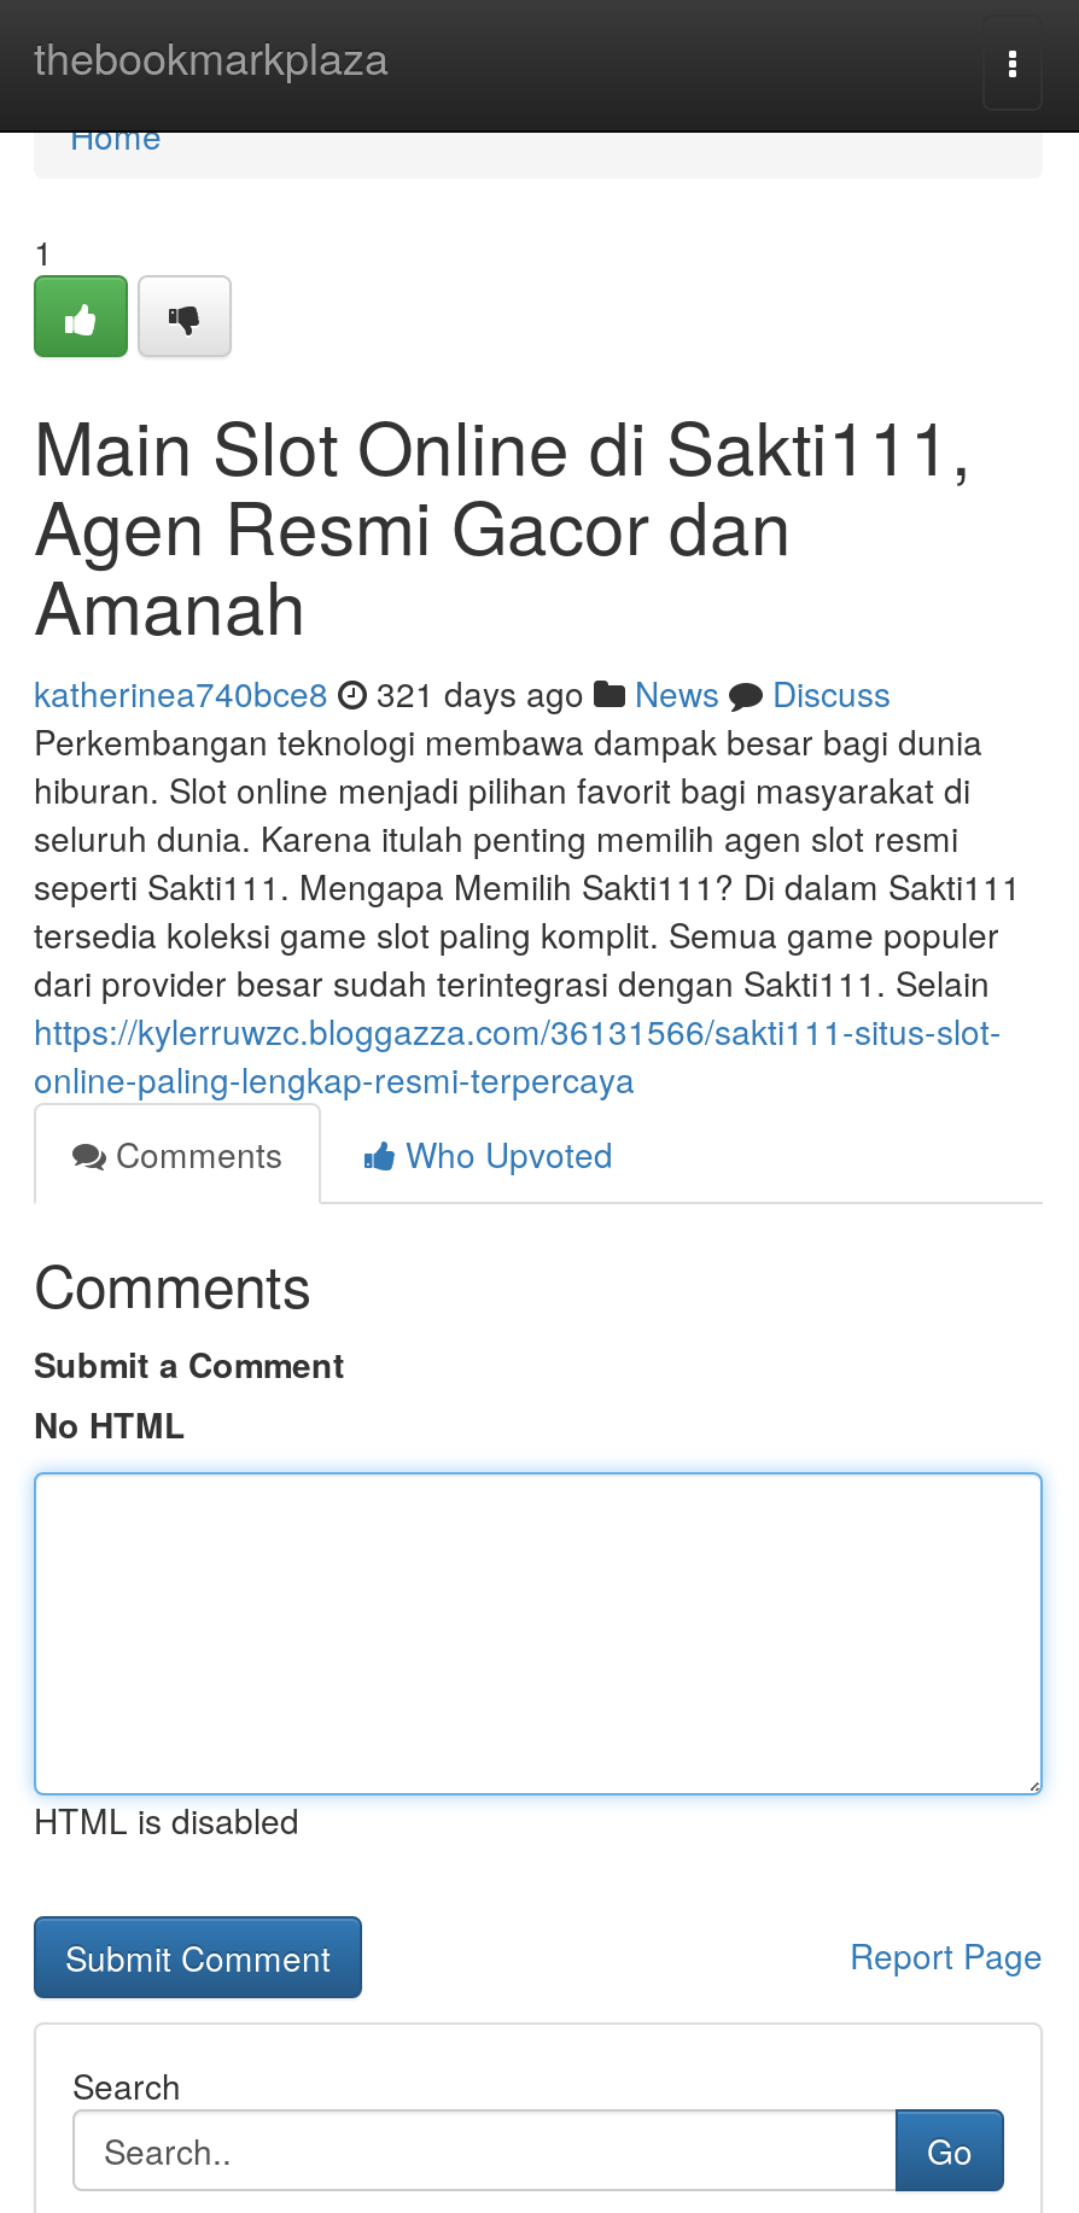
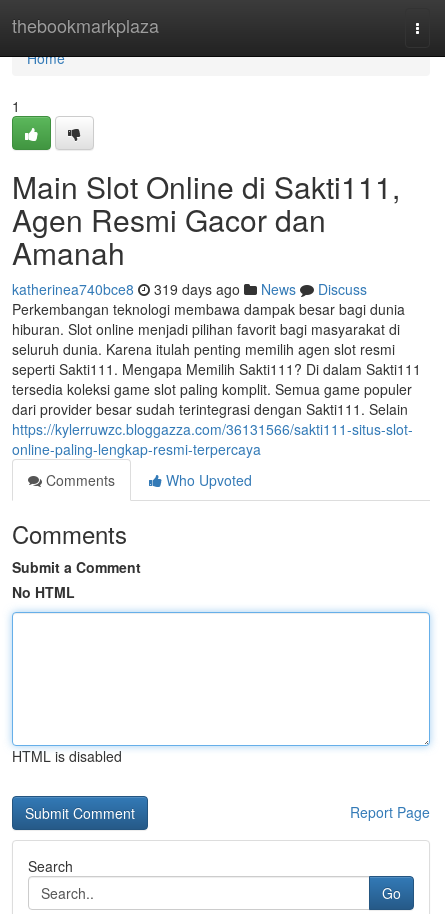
[34,668,891,717] katherinea740bce8 321 days ago News Discuss -> [12,279,367,299] katherinea740bce8 319 days ago News Discuss

